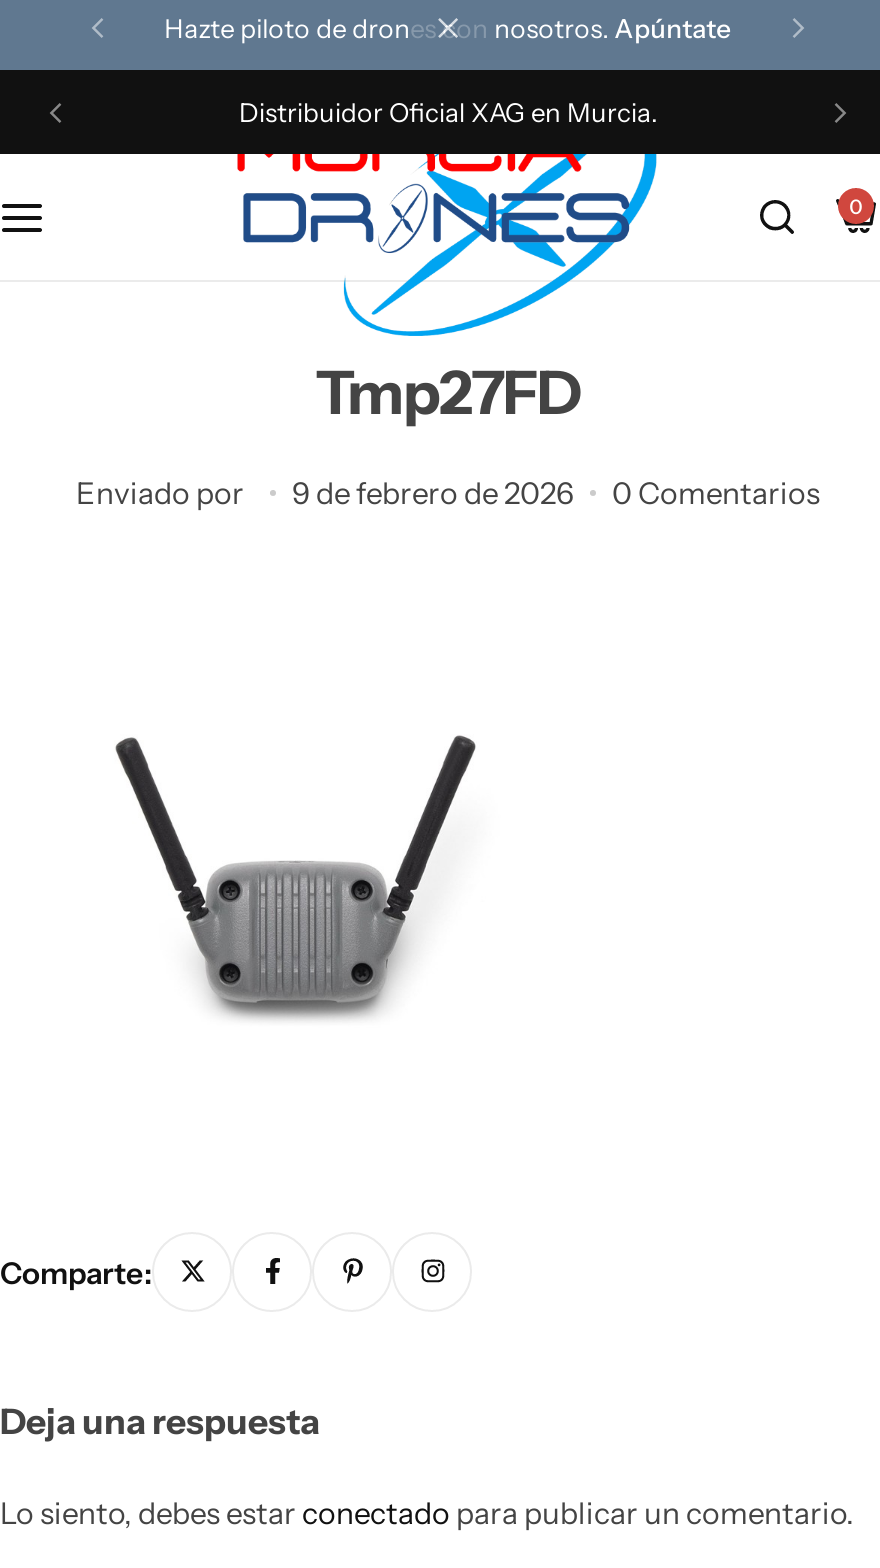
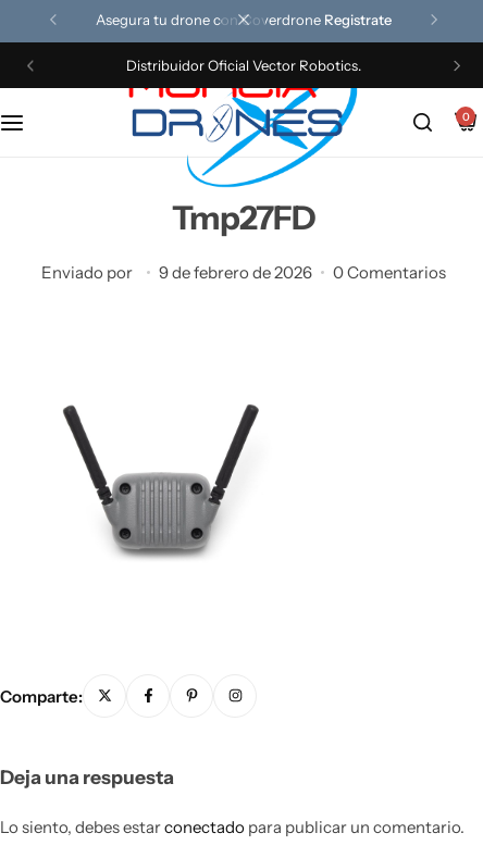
[164,12,730,44] Hazte piloto de drones con nosotros. Apúntate -> [95,11,391,28] Asegura tu drone con Coverdrone Registrate
[239,96,657,128] Distribuidor Oficial XAG en Murcia. -> [126,57,361,74] Distribuidor Oficial Vector Robotics.

